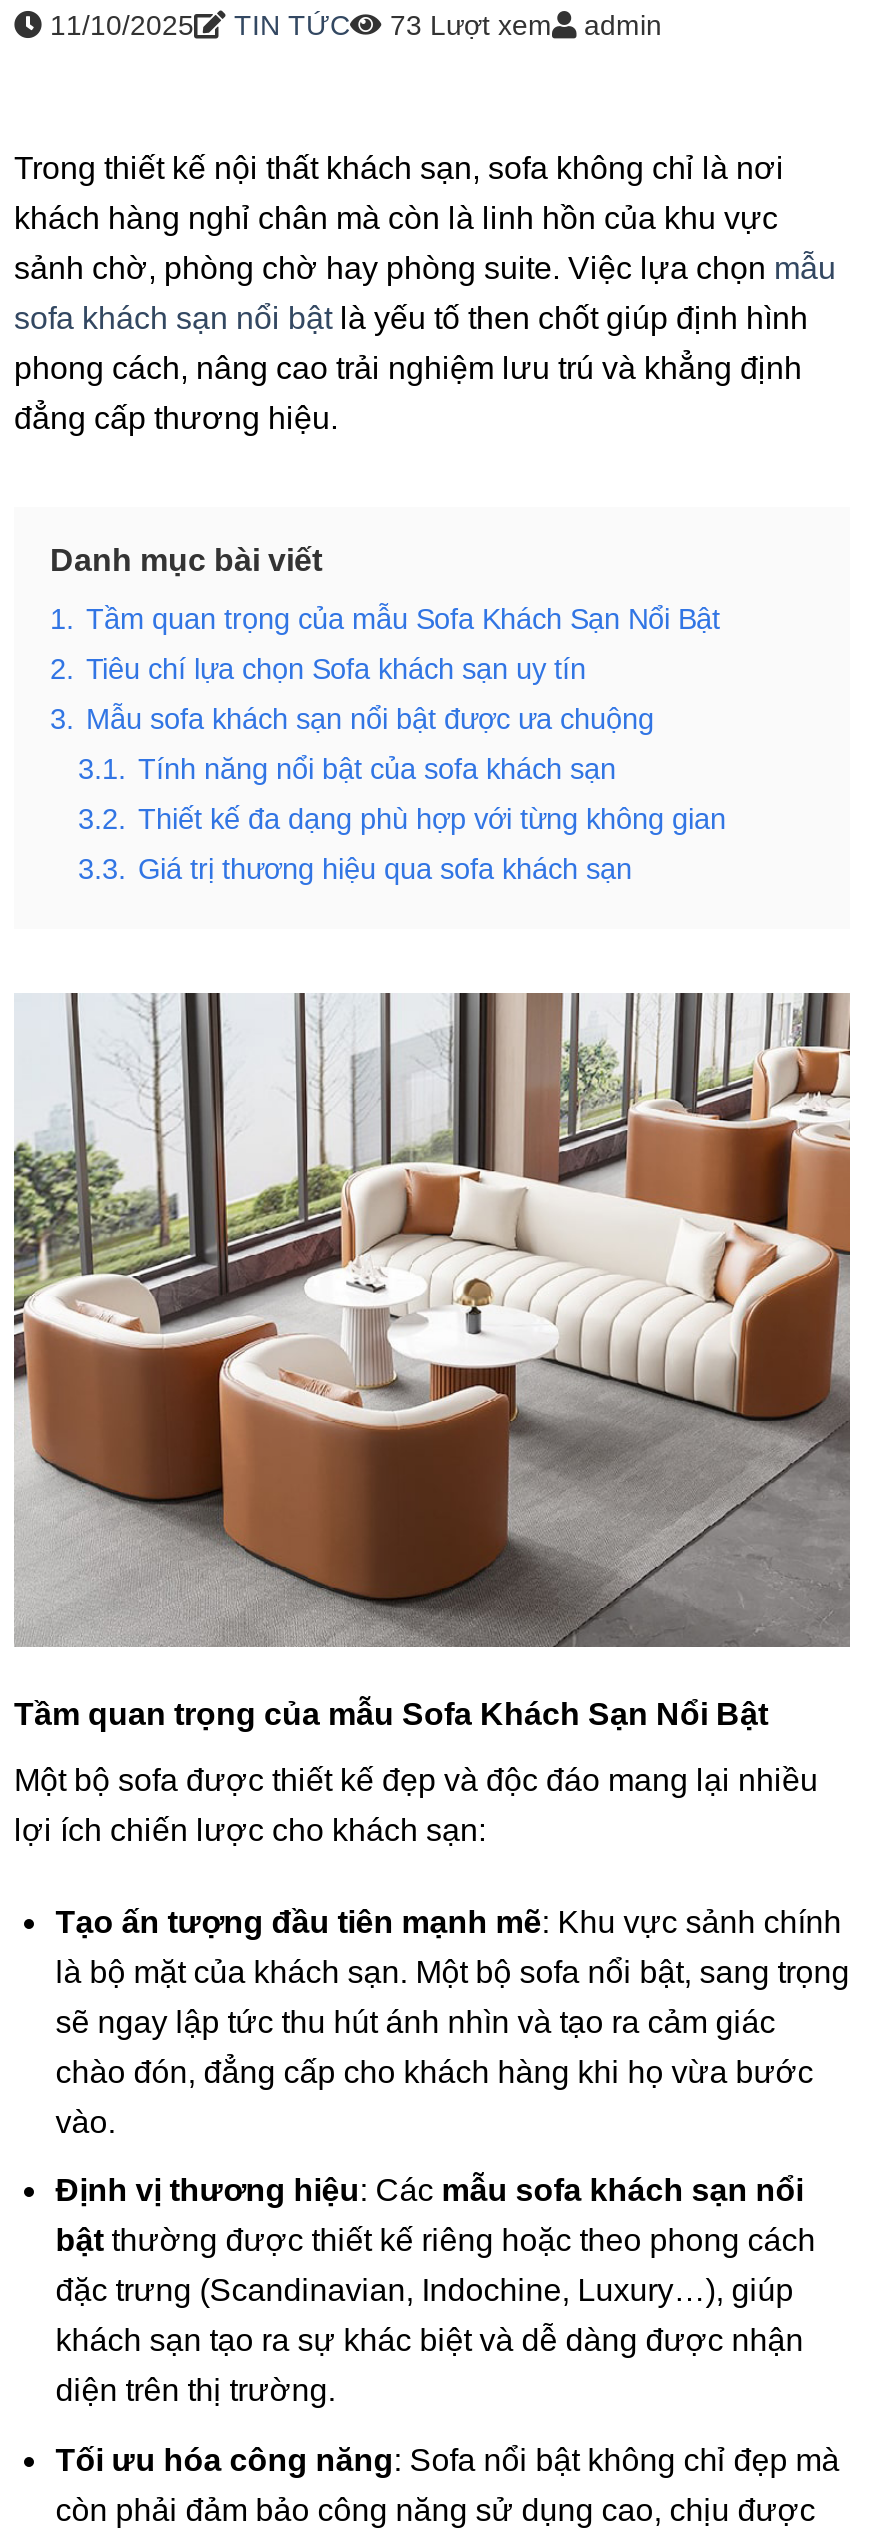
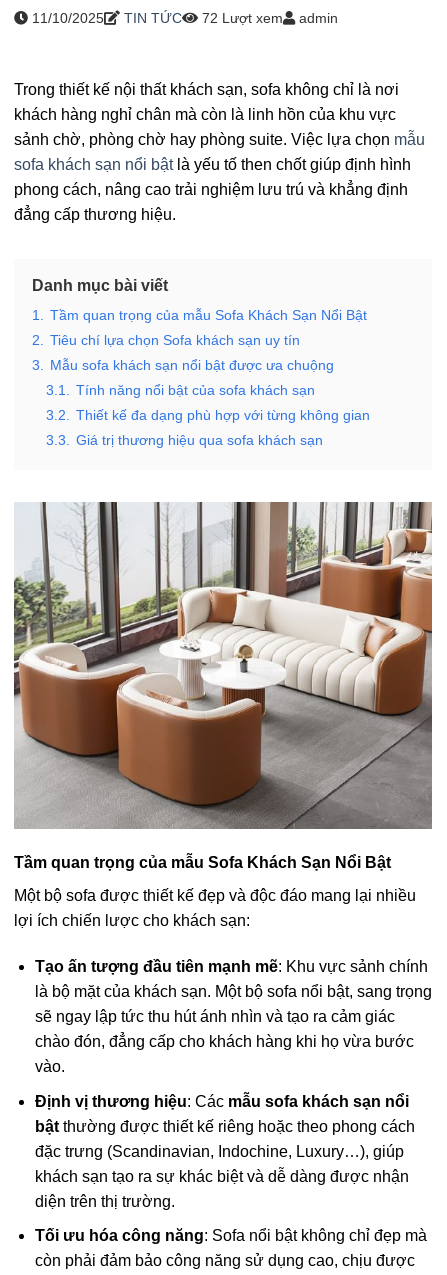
[42,9,662,41] 11/10/2025 TIN TỨC 73 Lượt xem admin -> [28,10,338,26] 11/10/2025 TIN TỨC 72 Lượt xem admin

